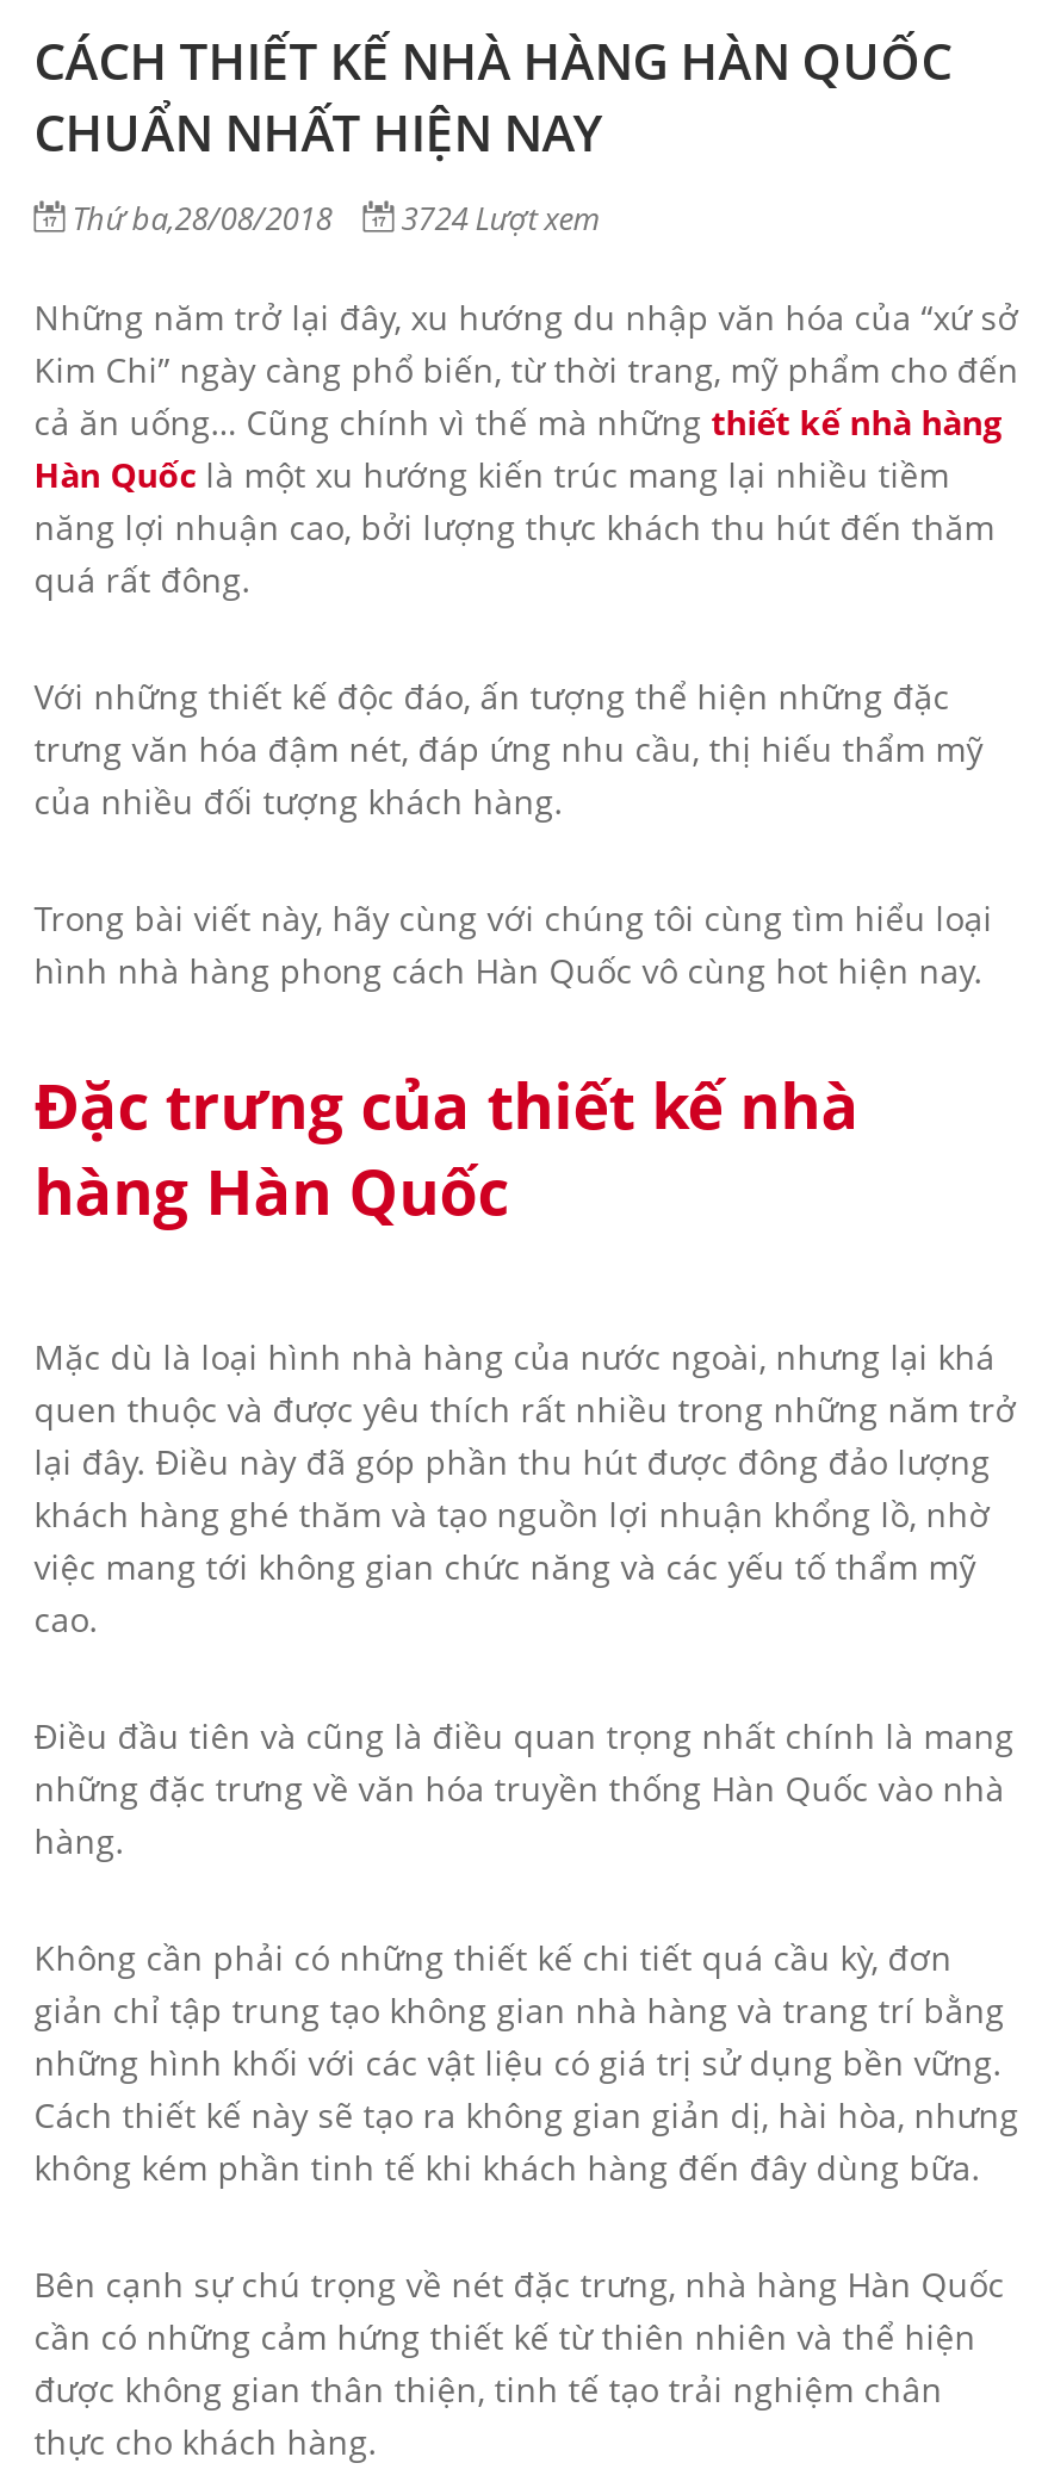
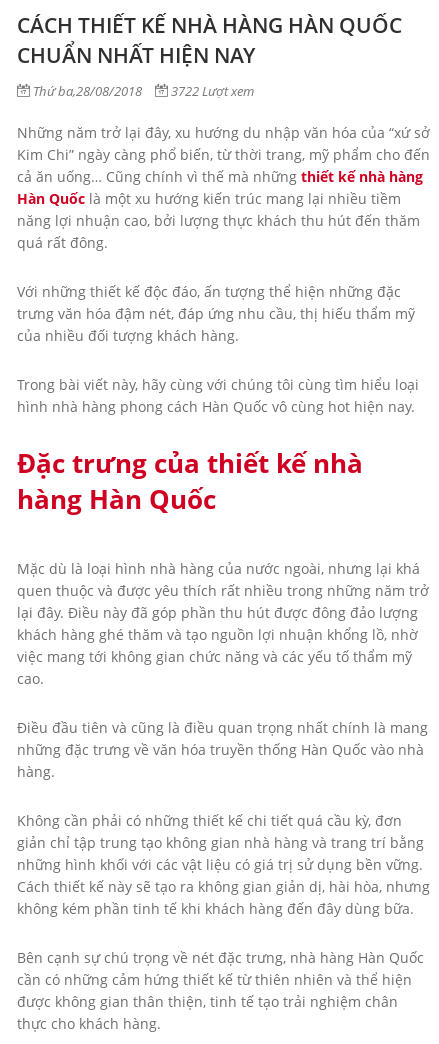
[65,197,599,240] Thứ ba,28/08/2018 3724 Lượt xem -> [30,82,254,100] Thứ ba,28/08/2018 3722 Lượt xem

